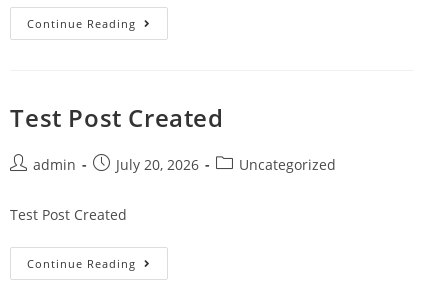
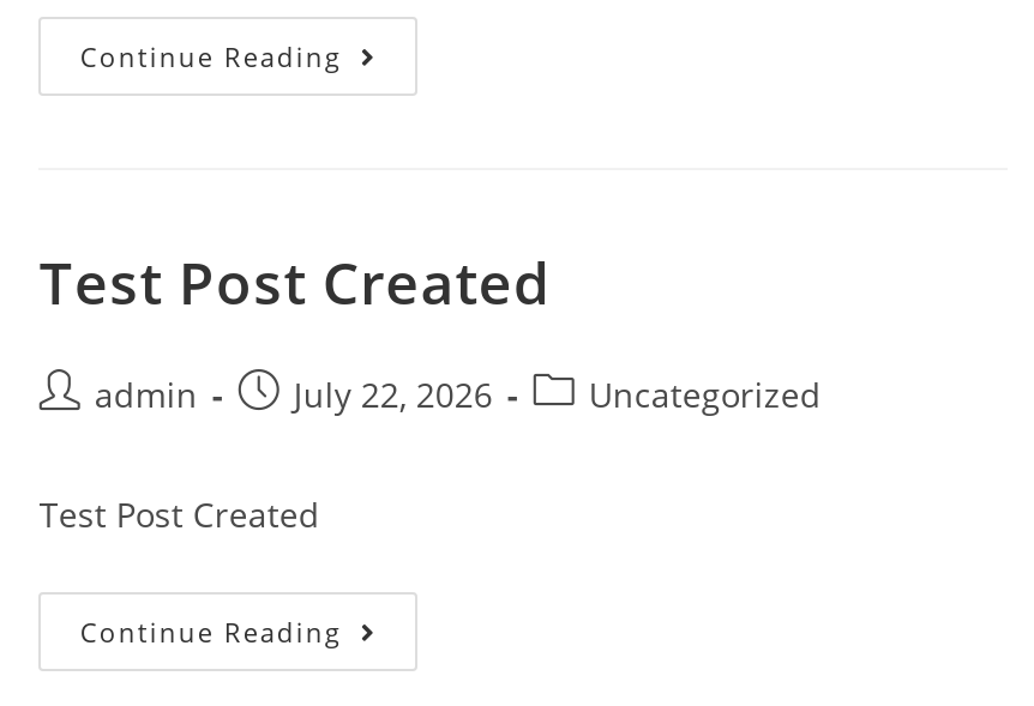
[116,155,199,174] July 20, 2026 -> [294,372,493,417] July 22, 2026

